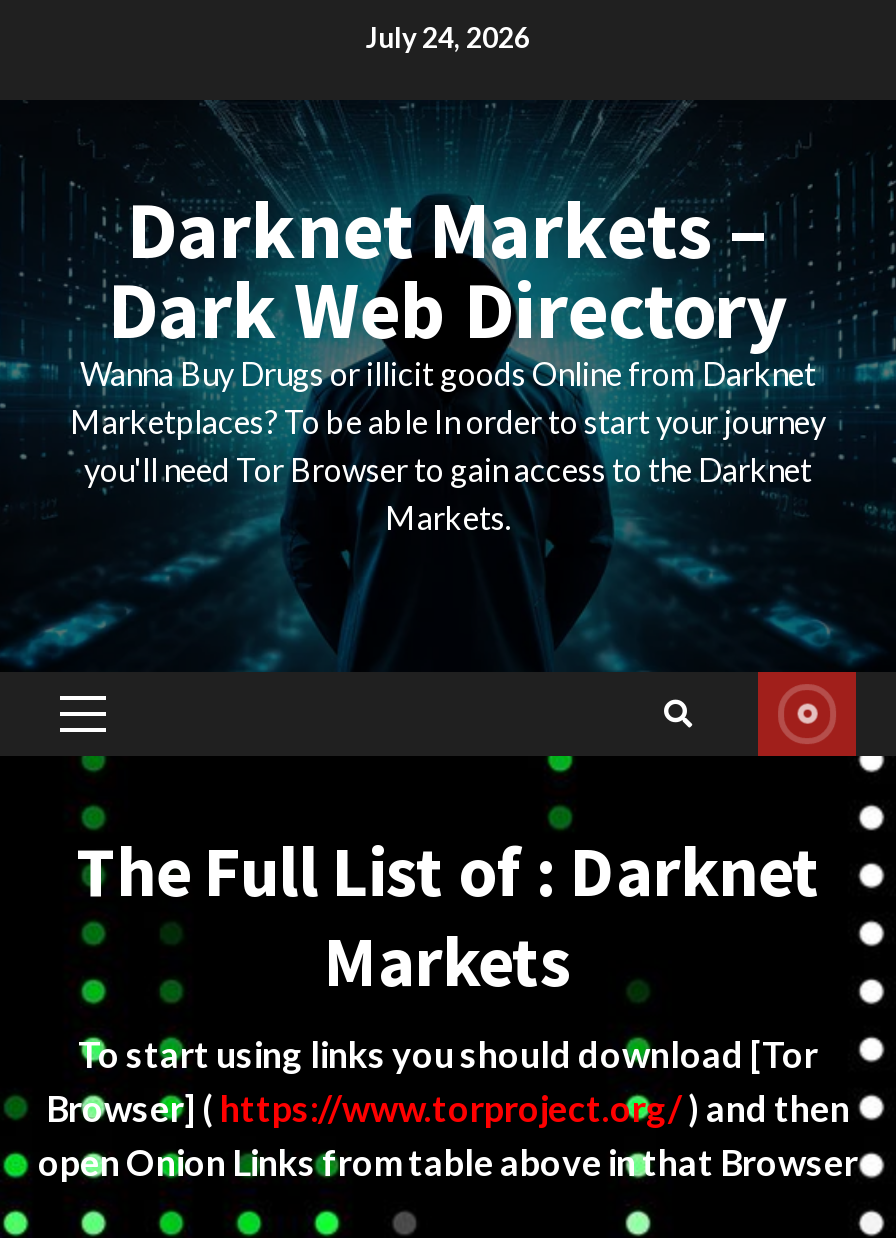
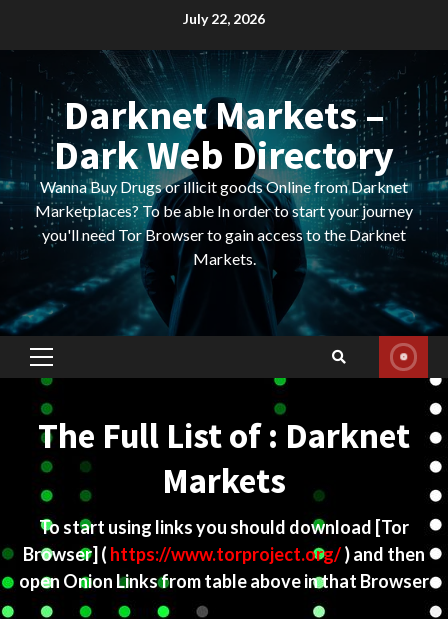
[366,19,530,53] July 24, 2026 -> [183,9,265,26] July 22, 2026

